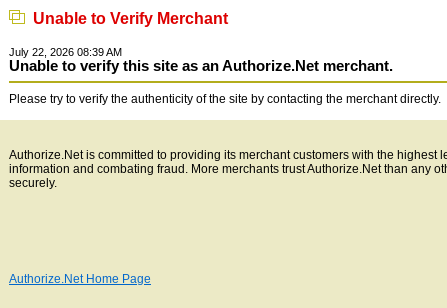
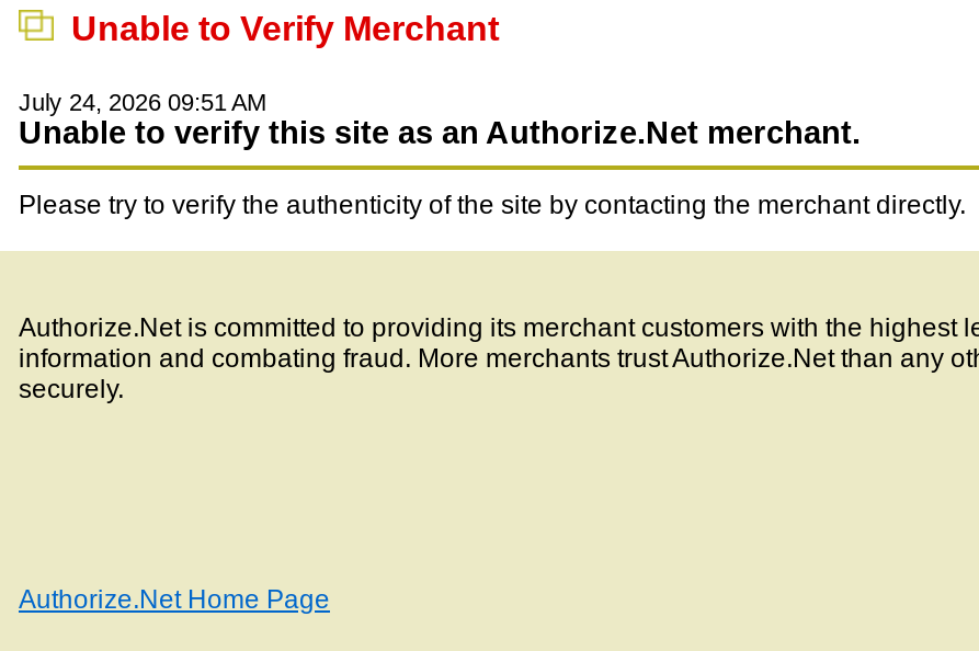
[9,46,122,58] July 22, 2026 08:39 AM -> [19,89,266,115] July 24, 2026 09:51 AM

